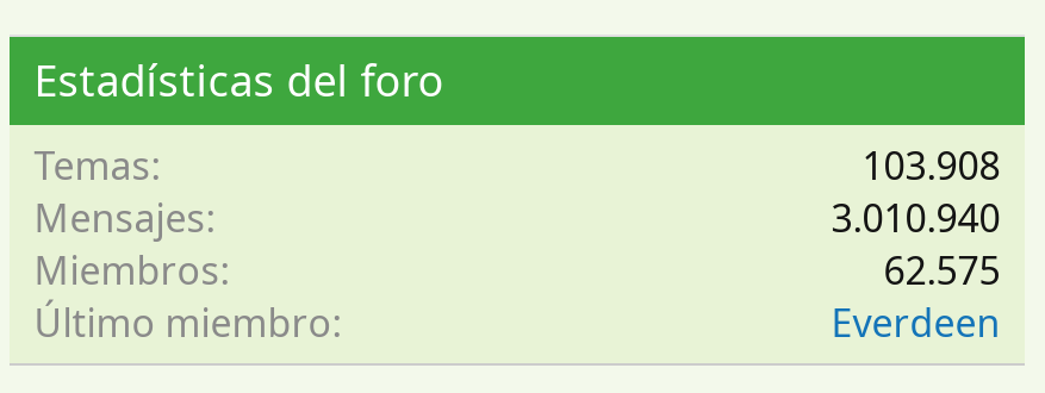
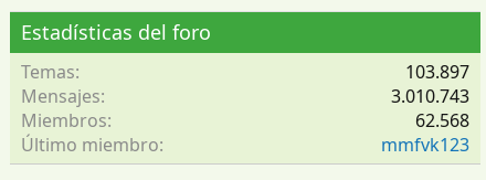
[862,139,1000,191] 103.908 -> [405,60,469,84] 103.897
[831,191,1000,244] 3.010.940 -> [391,84,469,108] 3.010.743
[884,244,1000,296] 62.575 -> [415,108,469,132] 62.568
[831,296,1000,349] Everdeen -> [381,132,469,157] mmfvk123

